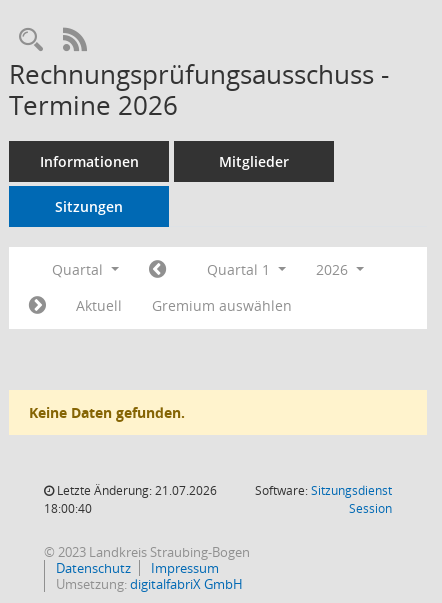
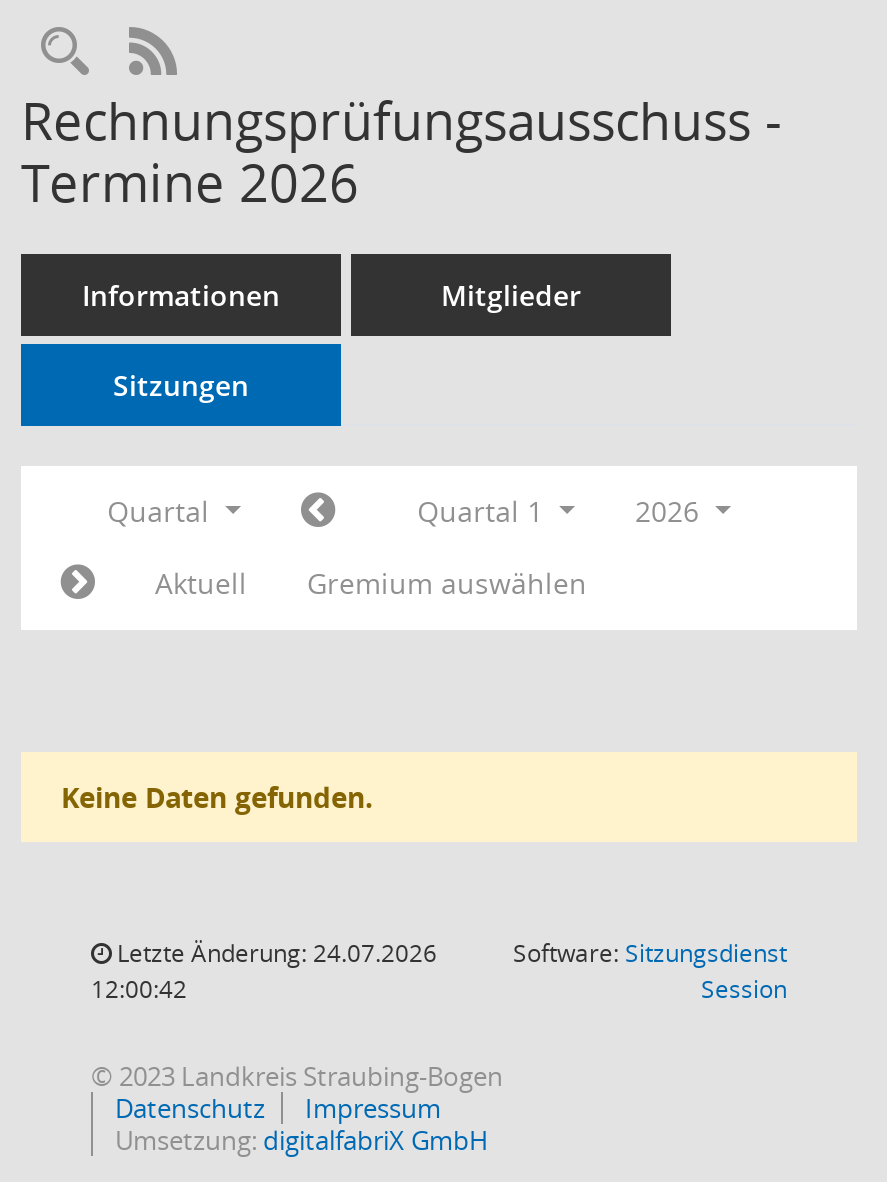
[54,482,217,499] Letzte Änderung: 21.07.2026 -> [111,936,437,970] Letzte Änderung: 24.07.2026
[44,500,92,517] 18:00:40 -> [91,972,187,1006] 12:00:42

